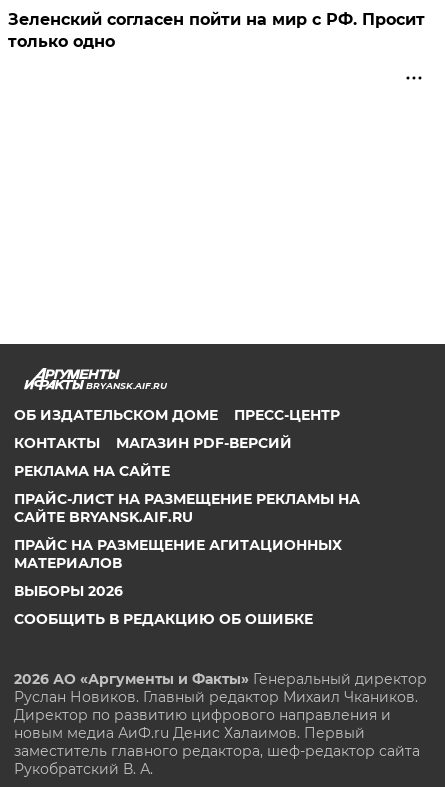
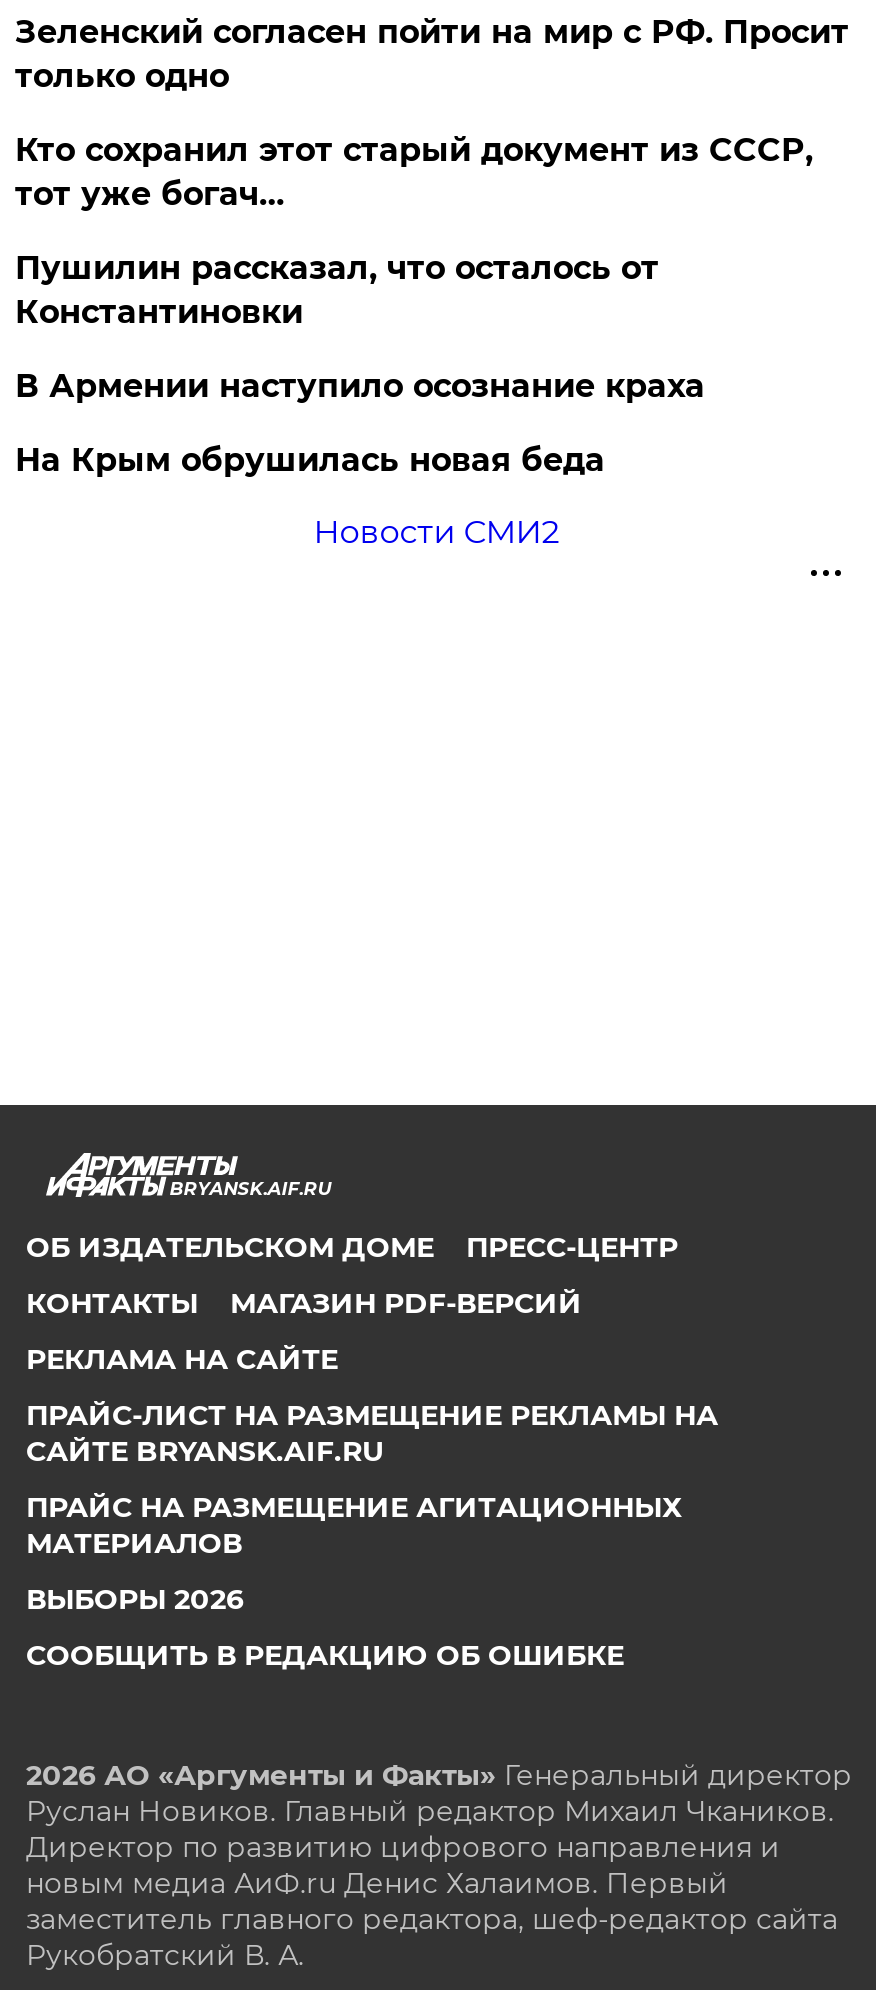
none -> [15,131,813,551] Кто сохранил этот старый документ из СССР, | тот уже богач… | Пушилин рассказал, что осталось от | Константиновки | В Армении наступило осознание краха | На Крым обрушилась новая беда | Новости СМИ2

